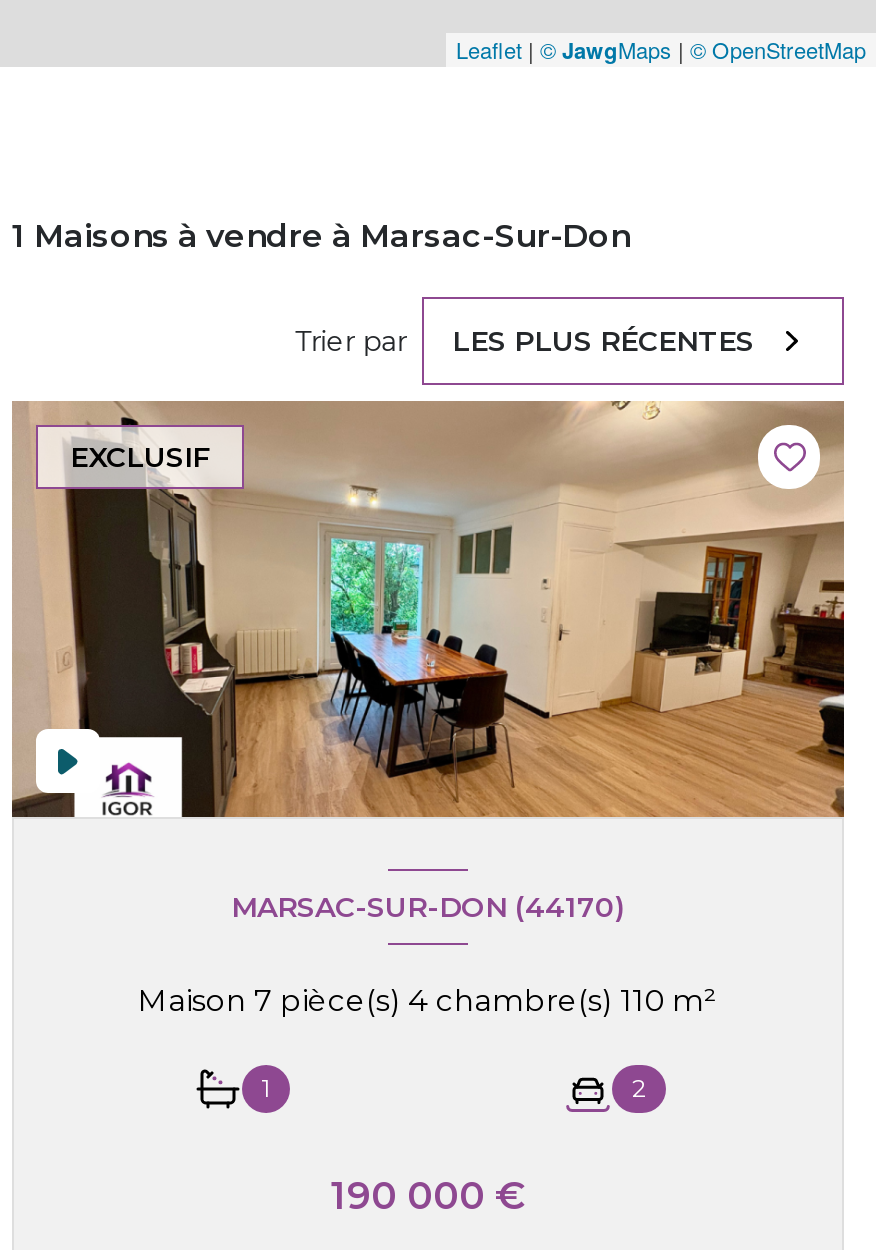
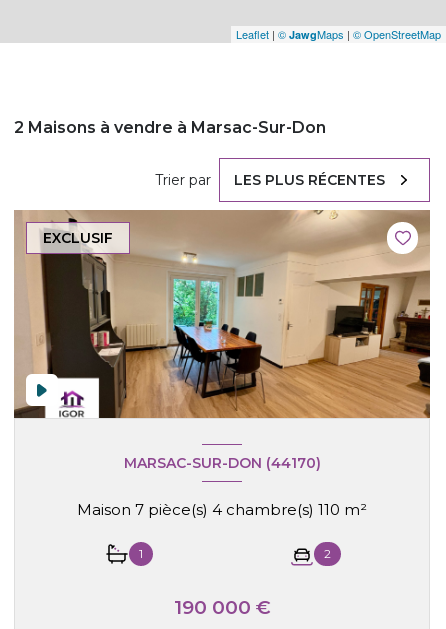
[12,216,630,254] 1 Maisons à vendre à Marsac-Sur-Don -> [14,118,326,137] 2 Maisons à vendre à Marsac-Sur-Don

